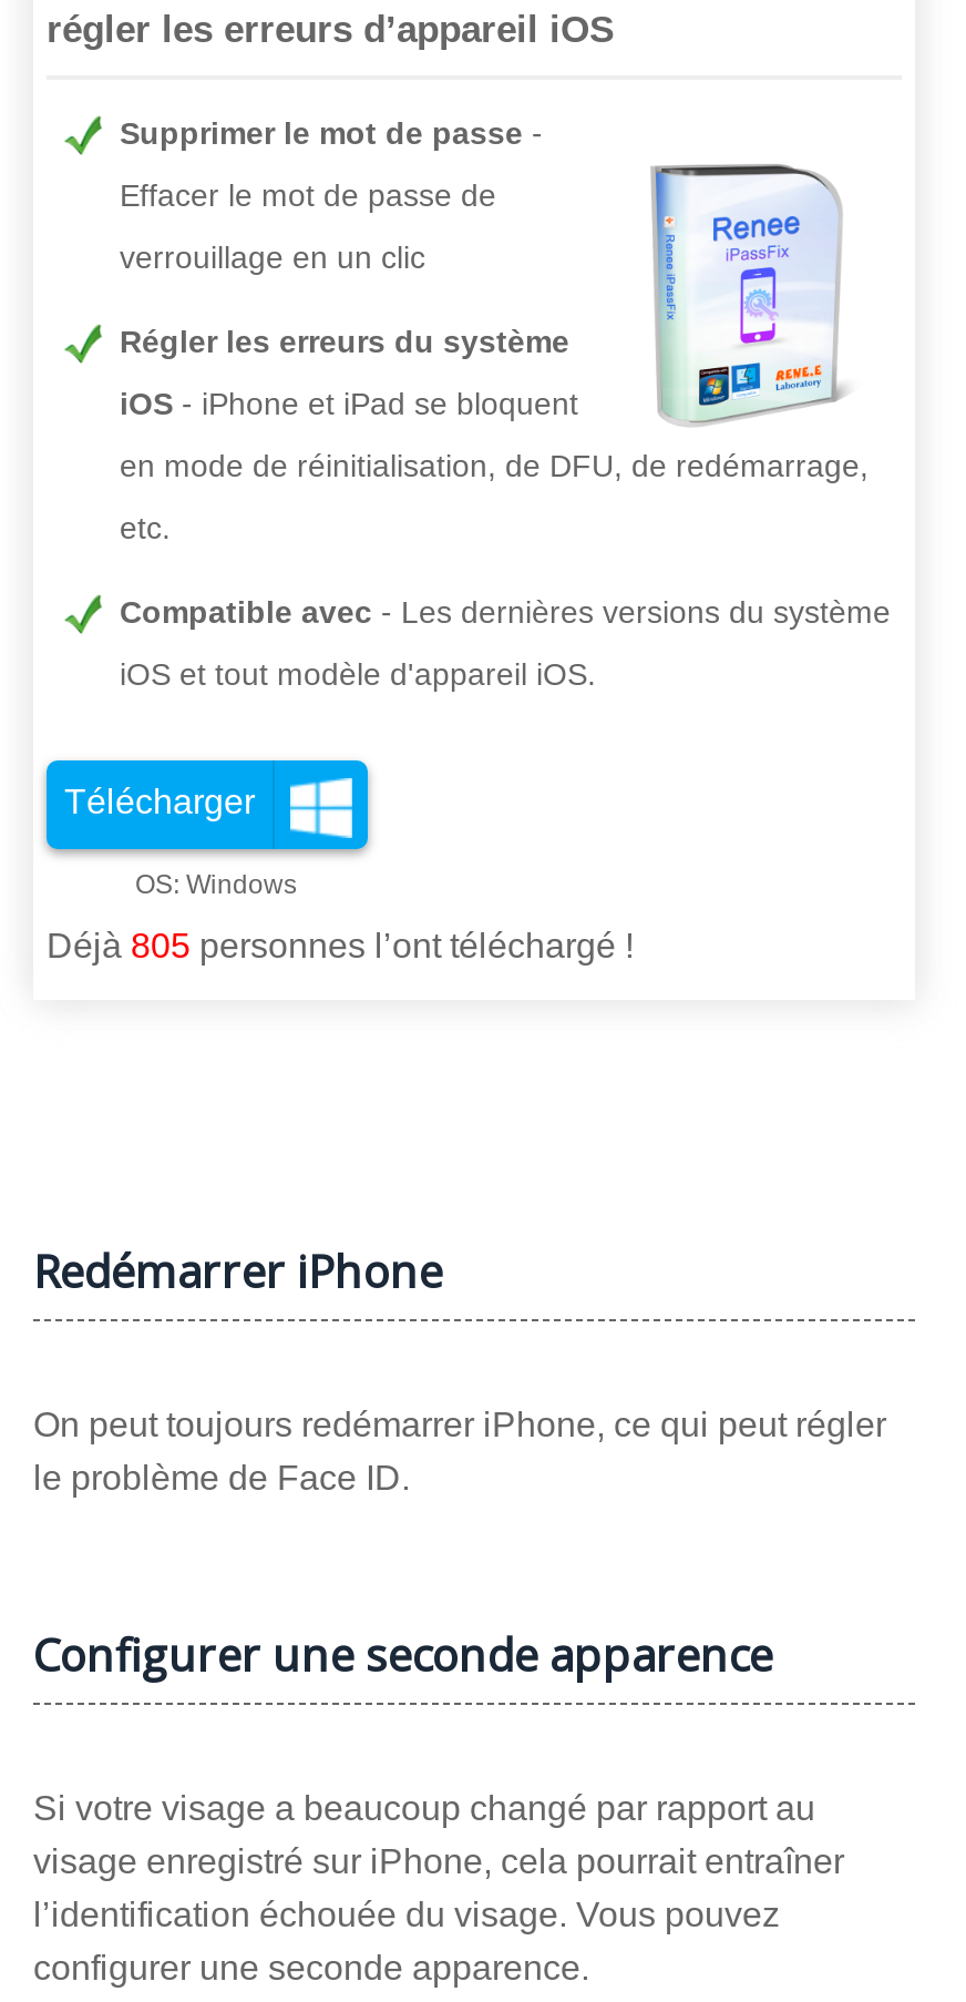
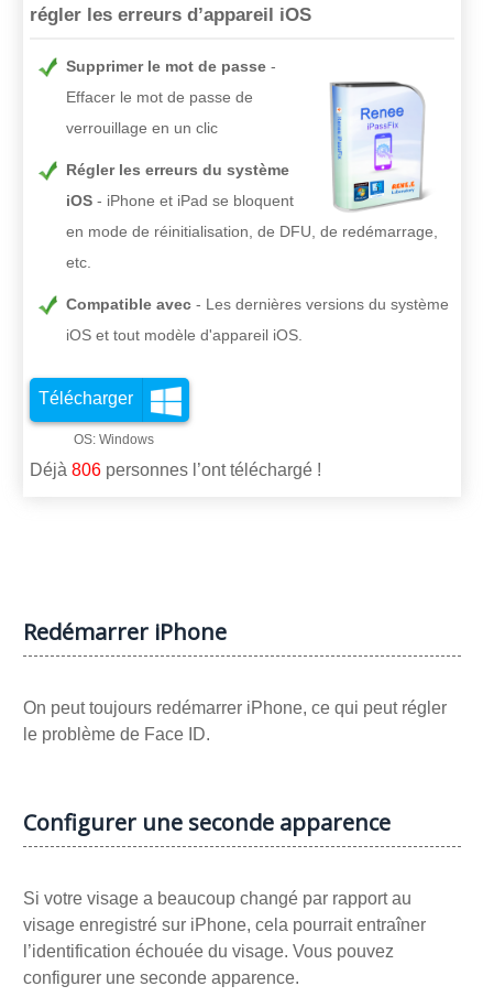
[47,926,634,963] Déjà 805 personnes l’ont téléchargé ! -> [30,460,321,479] Déjà 806 personnes l’ont téléchargé !

